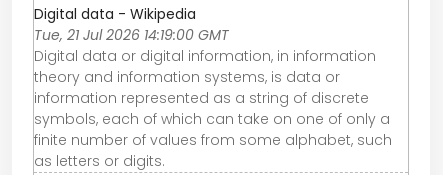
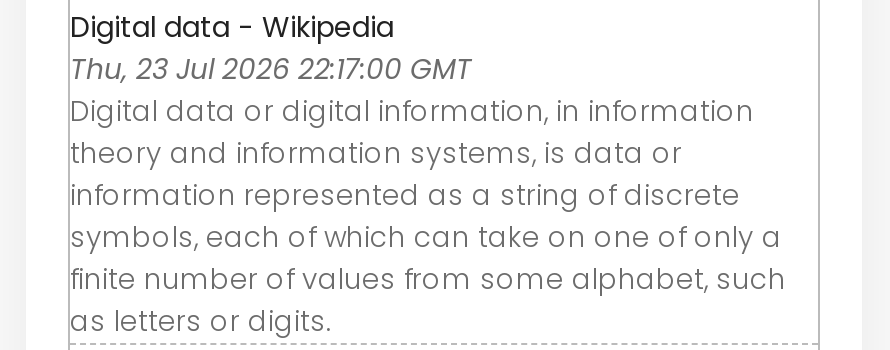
[34,25,229,45] Tue, 21 Jul 2026 14:19:00 GMT -> [70,50,472,90] Thu, 23 Jul 2026 22:17:00 GMT

